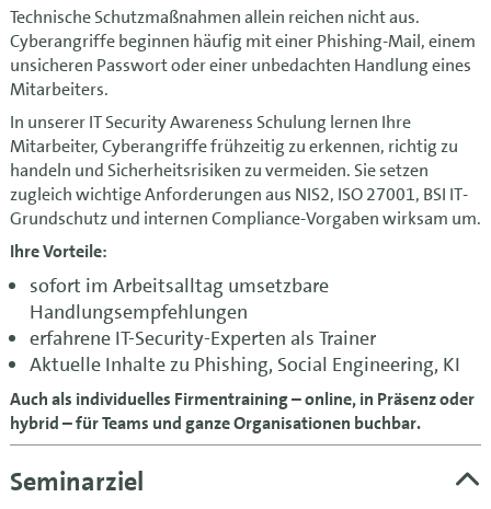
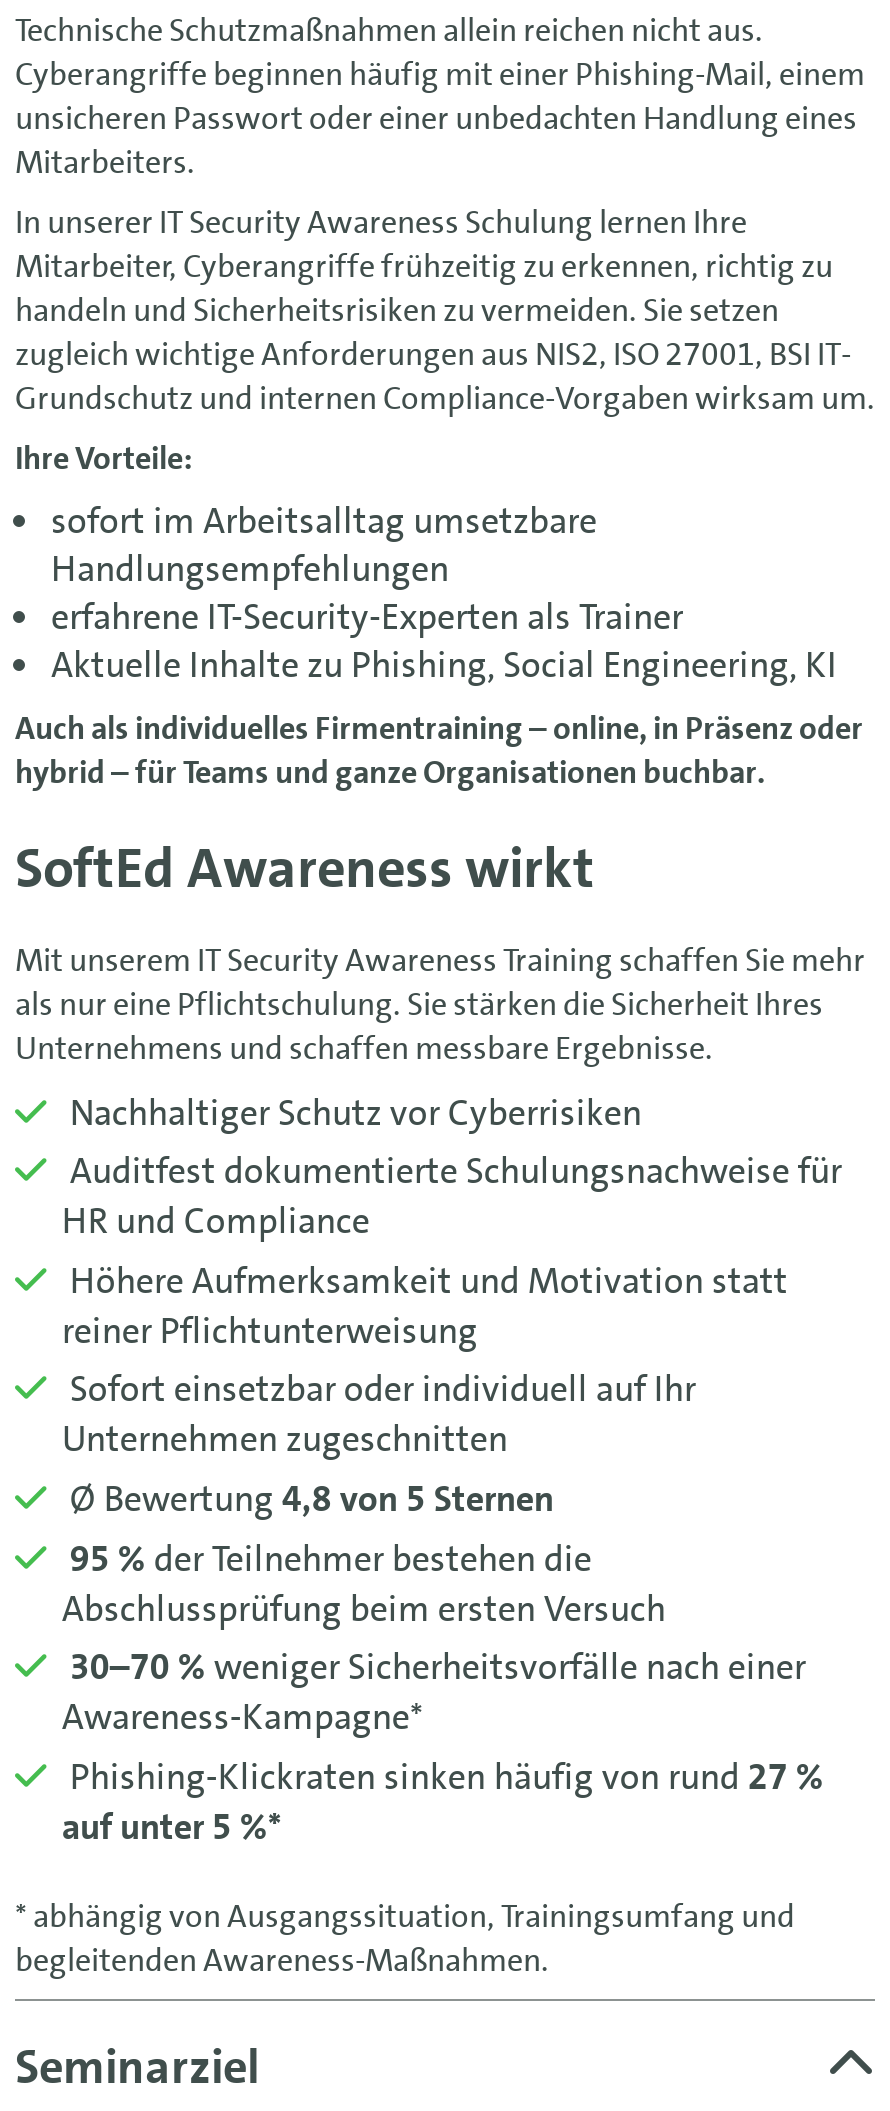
none -> [15,833,865,1982] SoftEd Awareness wirkt | Mit unserem IT Security Awareness Training schaffen Sie mehr | als nur eine Pflichtschulung. Sie stärken die Sicherheit Ihres | Unternehmens und schaffen messbare Ergebnisse. | Nachhaltiger Schutz vor Cyberrisiken | Auditfest dokumentierte Schulungsnachweise für | HR und Compliance | Höhere Aufmerksamkeit und Motivation statt | reiner Pflichtunterweisung | Sofort einsetzbar oder individuell auf Ihr | Unternehmen zugeschnitten | Ø Bewertung 4,8 von 5 Sternen | 95 % der Teilnehmer bestehen die | Abschlussprüfung beim ersten Versuch | 30–70 % weniger Sicherheitsvorfälle nach einer | Awareness-Kampagne* | Phishing-Klickraten sinken häufig von rund 27 % | auf unter 5 %* | * abhängig von Ausgangssituation, Trainingsumfang und | begleitenden Awareness-Maßnahmen.

